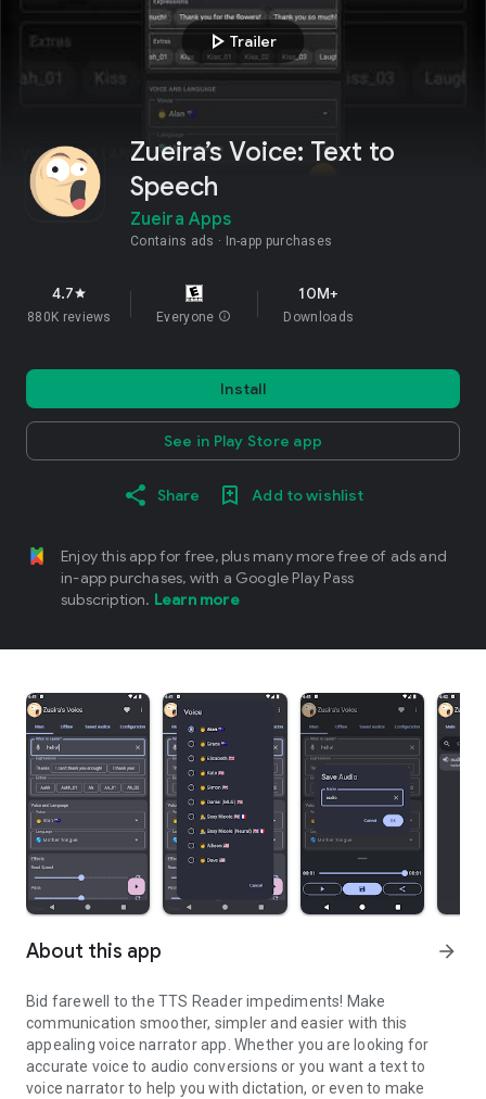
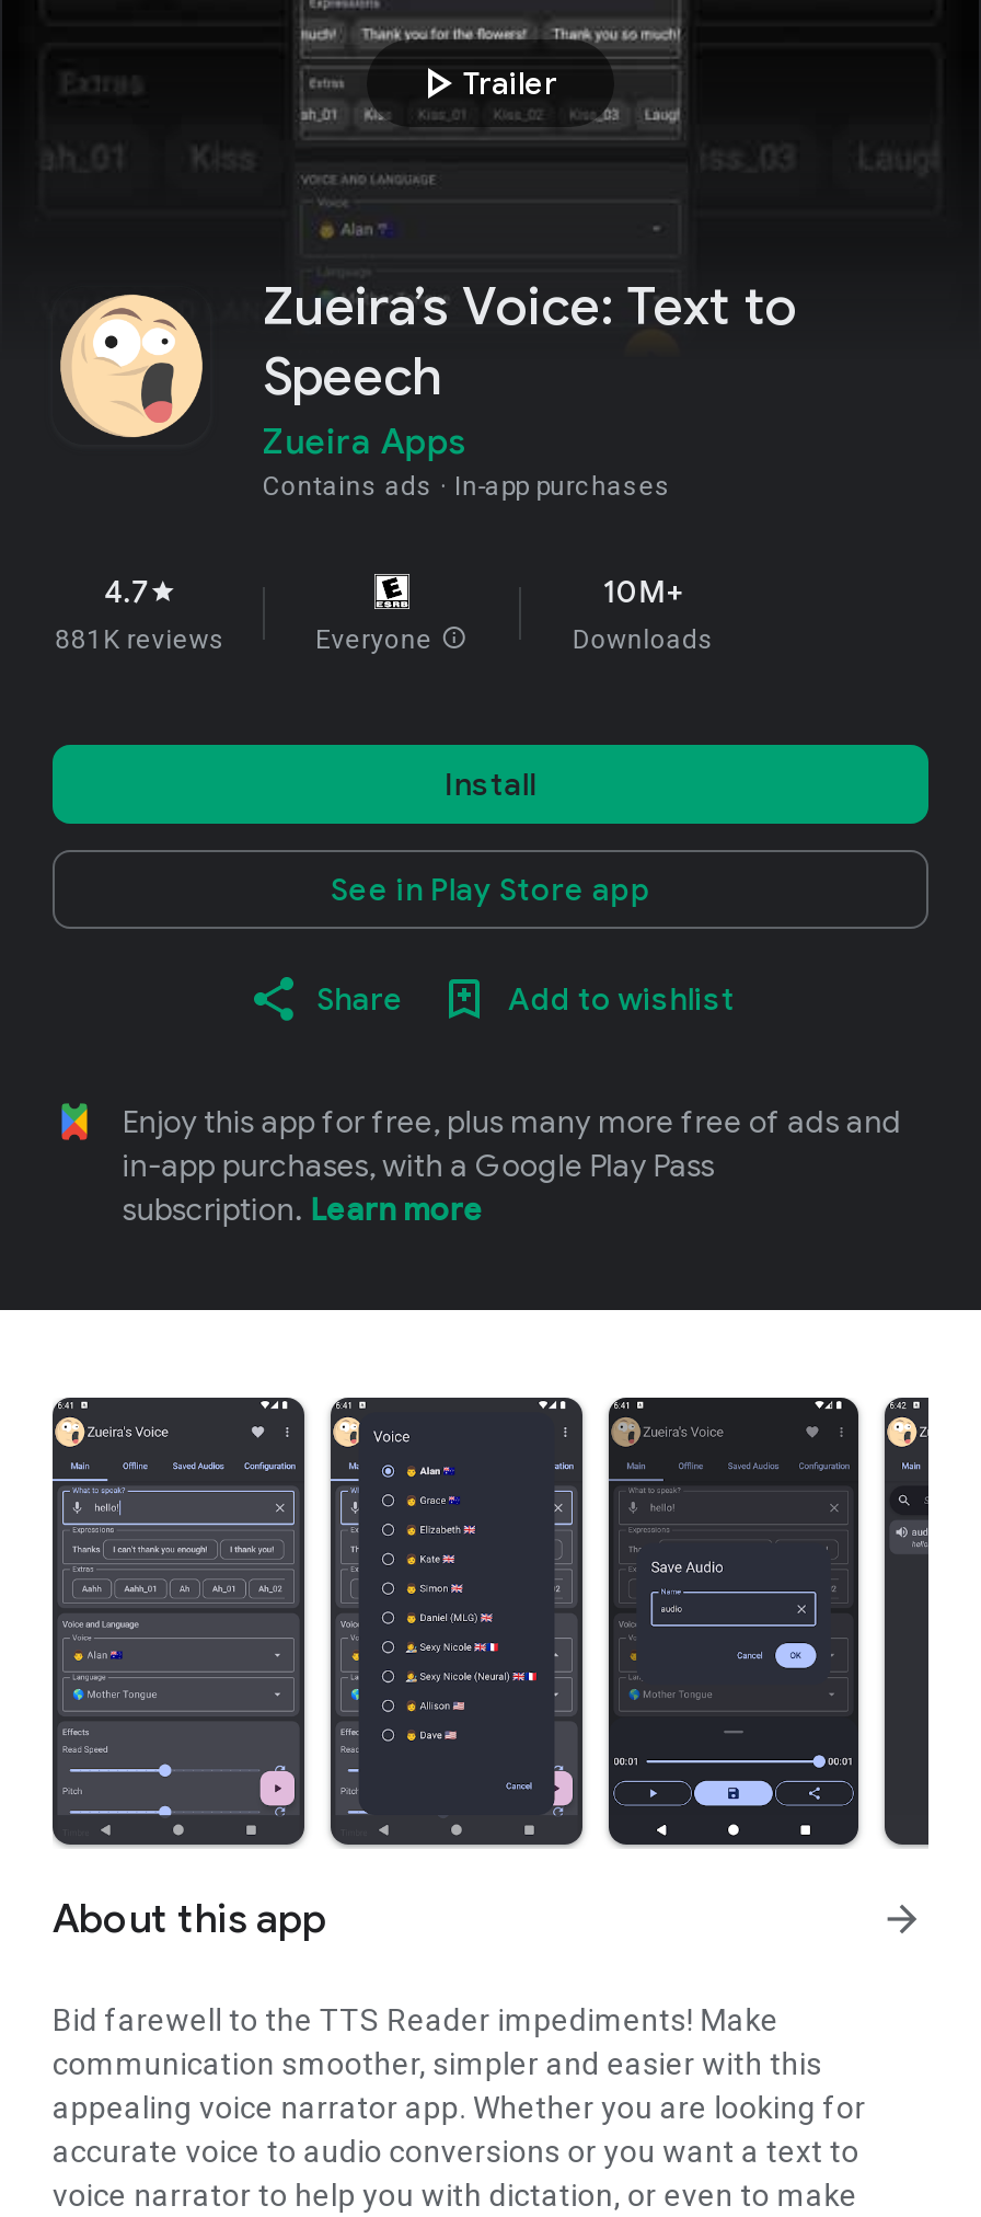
[27,310,112,325] 880K reviews -> [55,624,225,655] 881K reviews

